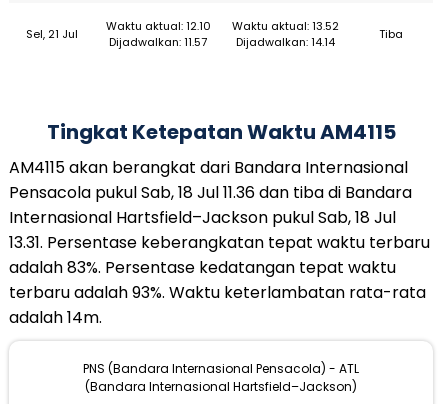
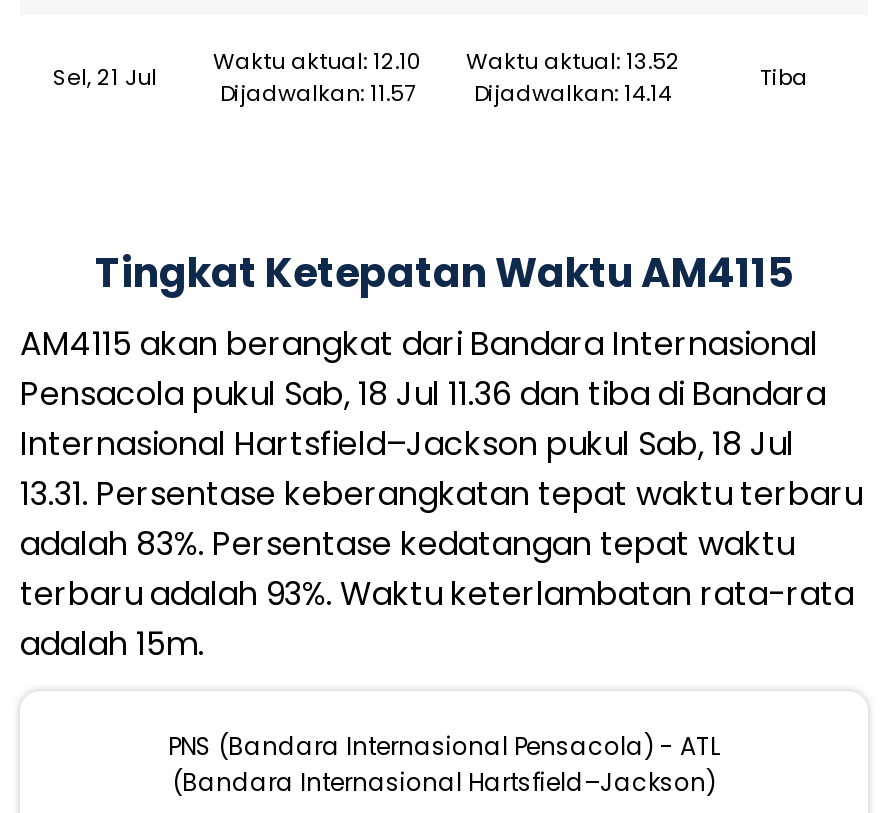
[9,306,102,329] adalah 14m. -> [20,622,204,668] adalah 15m.

